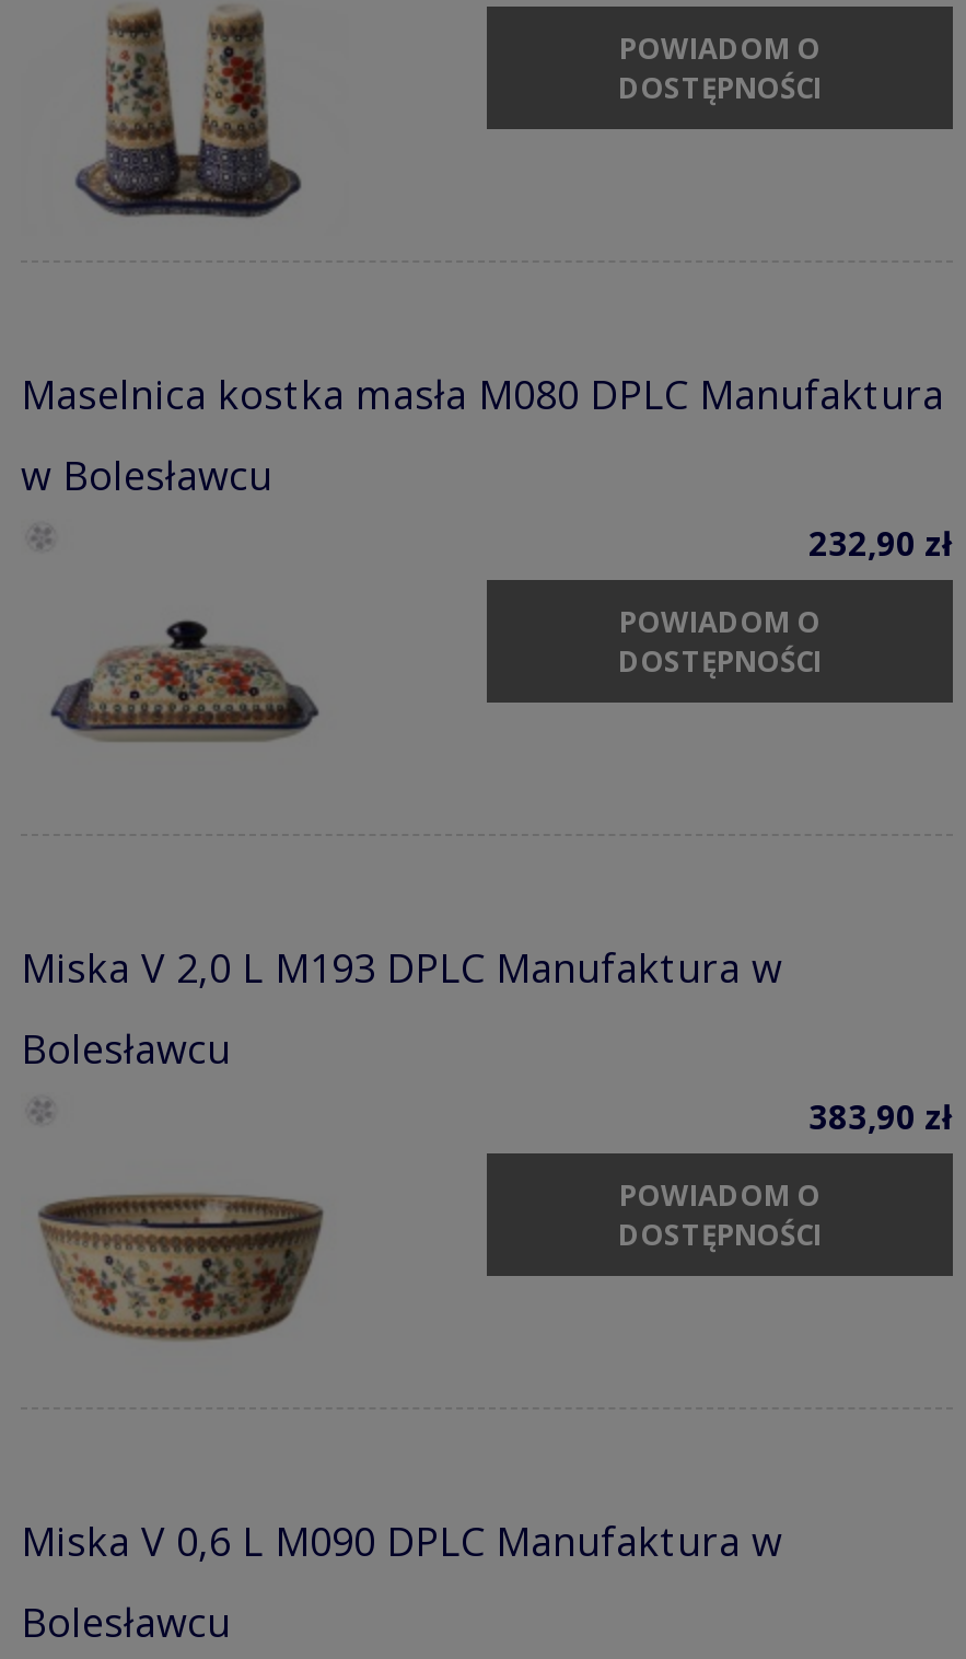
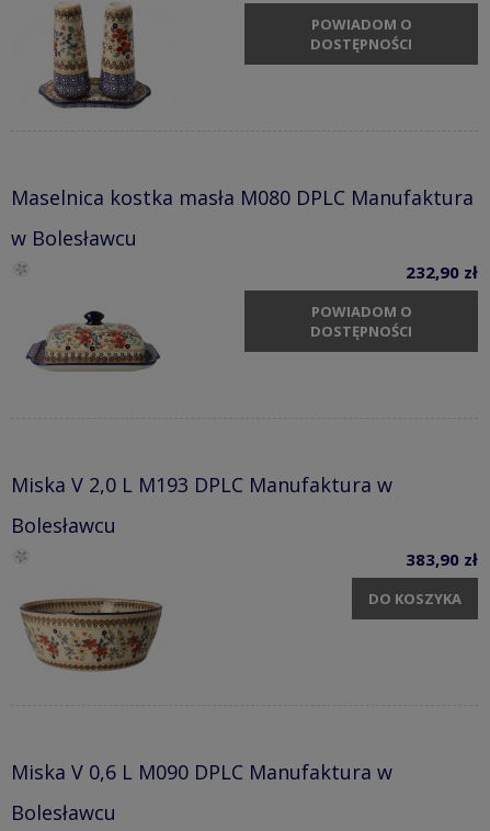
[618,1174,822,1253] POWIADOM O | DOSTĘPNOŚCI -> [368,588,461,608] DO KOSZYKA

